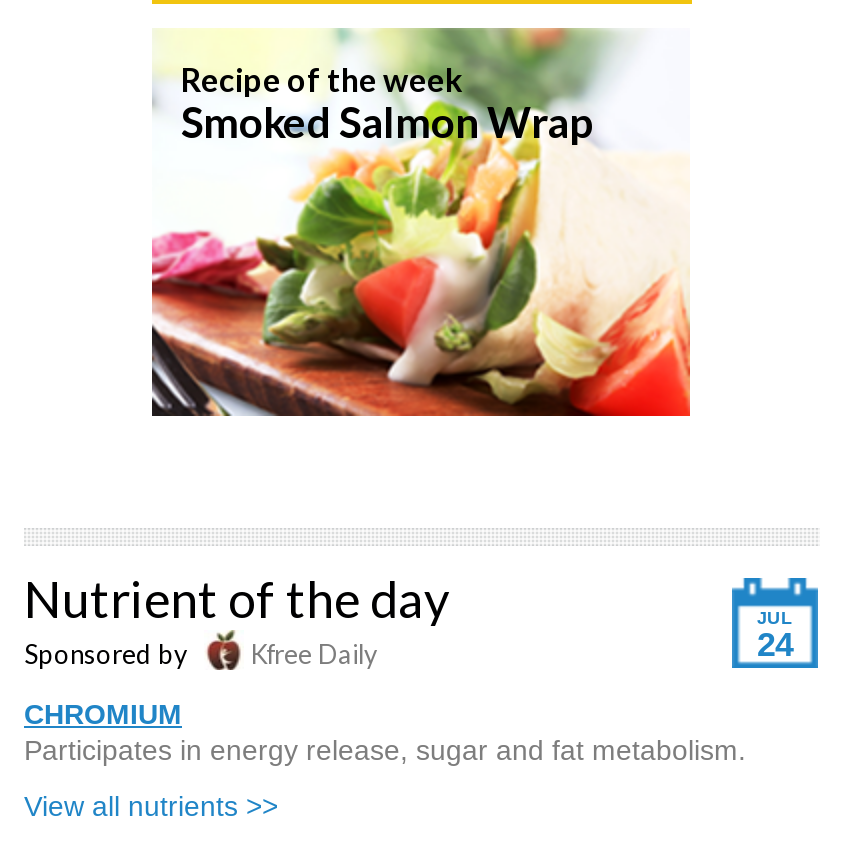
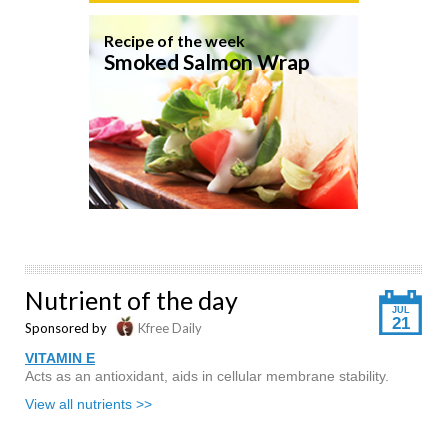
[757,626,793,664] 24 -> [391,314,409,333] 21
[24,698,746,766] CHROMIUM | Participates in energy release, sugar and fat metabolism. -> [25,350,389,384] VITAMIN E | Acts as an antioxidant, aids in cellular membrane stability.

